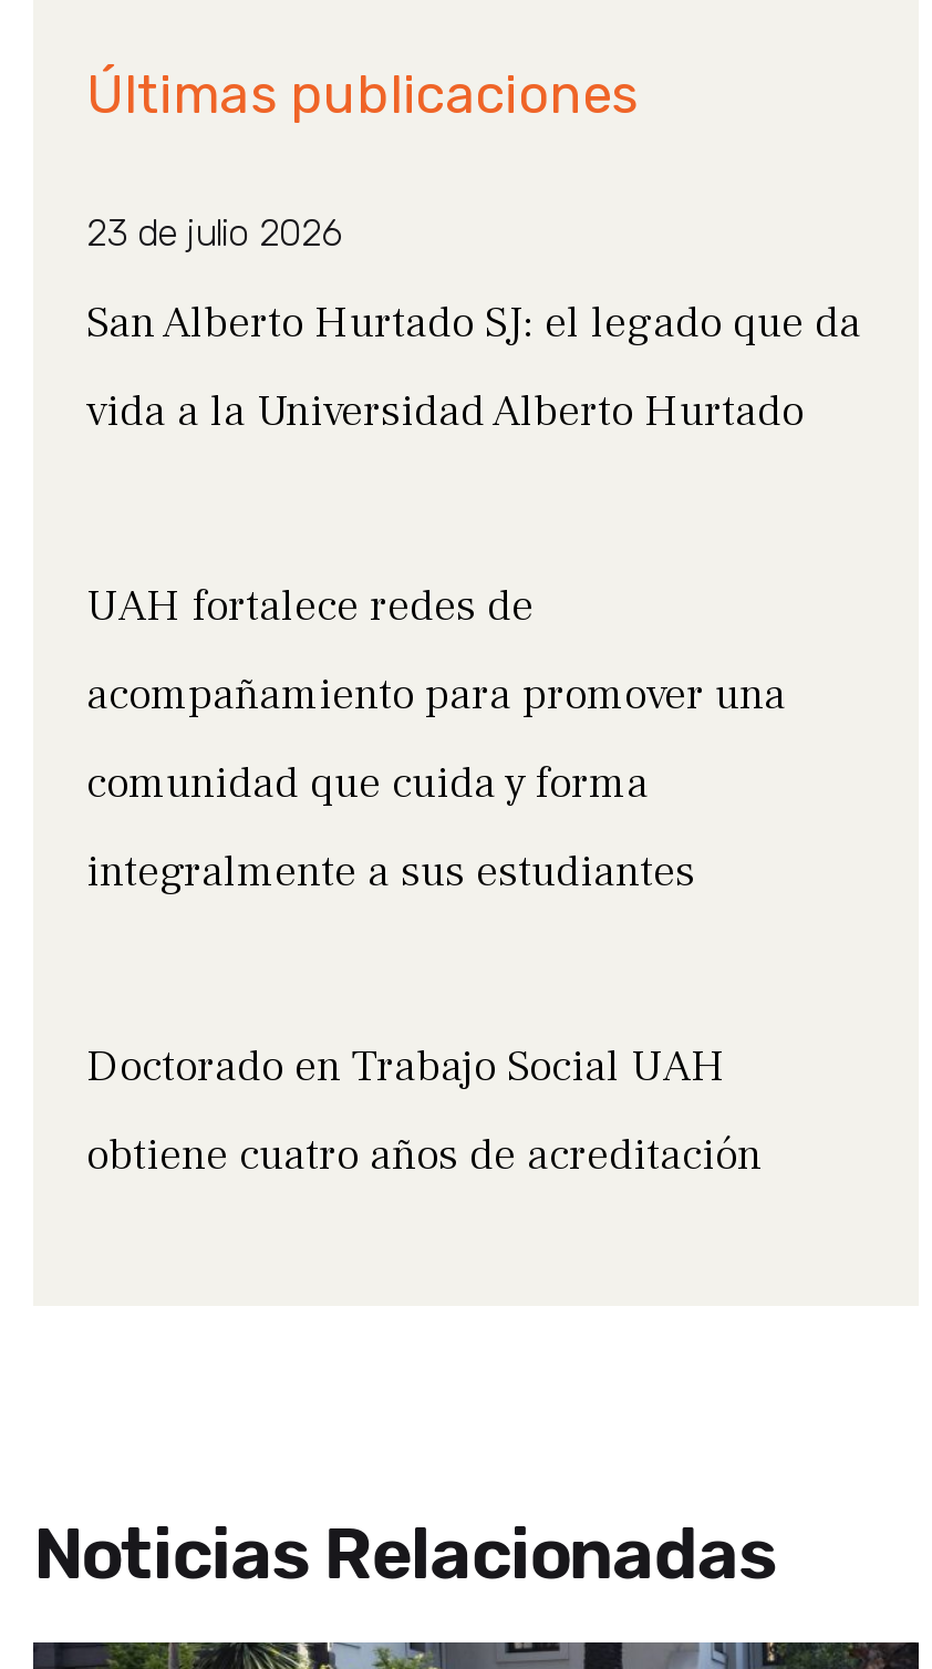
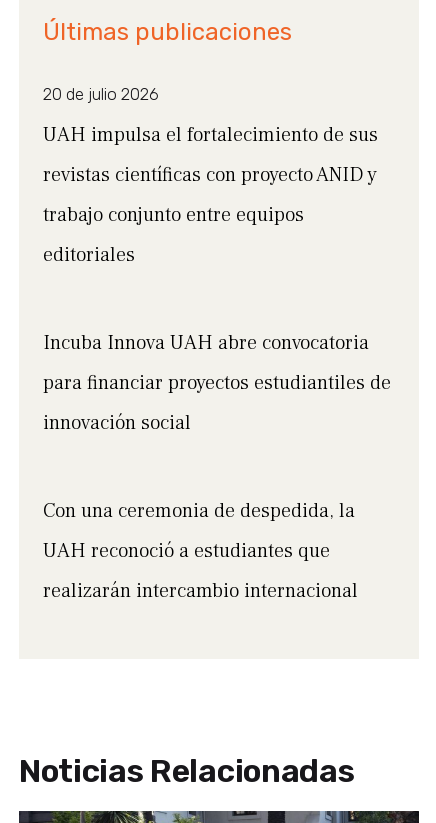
[86,209,861,1183] 23 de julio 2026 | San Alberto Hurtado SJ: el legado que da | vida a la Universidad Alberto Hurtado | UAH fortalece redes de | acompañamiento para promover una | comunidad que cuida y forma | integralmente a sus estudiantes | Doctorado en Trabajo Social UAH | obtiene cuatro años de acreditación -> [43,84,391,604] 20 de julio 2026 | UAH impulsa el fortalecimiento de sus | revistas científicas con proyecto ANID y | trabajo conjunto entre equipos | editoriales | Incuba Innova UAH abre convocatoria | para financiar proyectos estudiantiles de | innovación social | Con una ceremonia de despedida, la | UAH reconoció a estudiantes que | realizarán intercambio internacional

